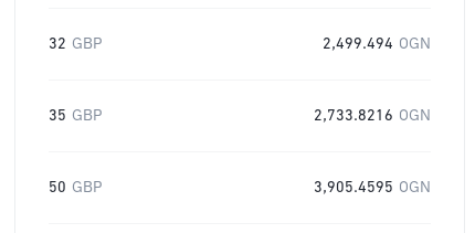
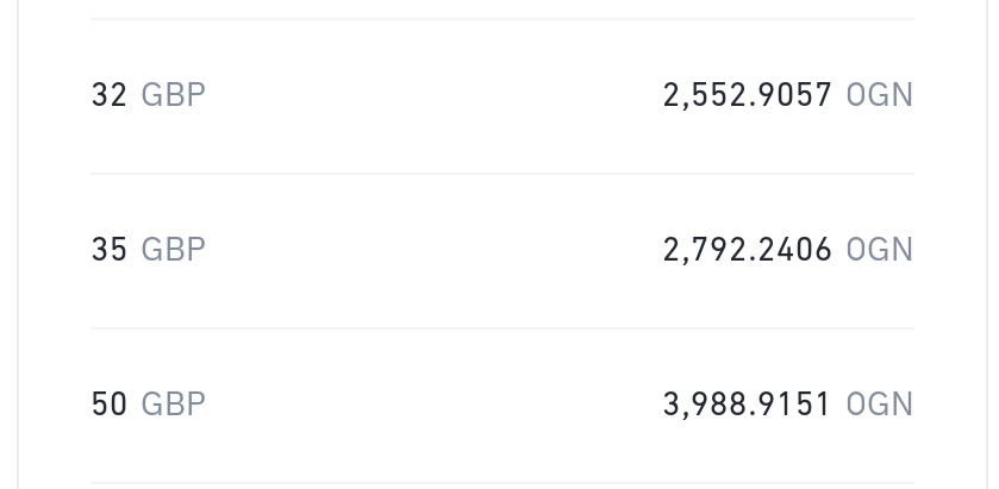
[323,36,431,52] 2,499.494 OGN -> [662,80,914,113] 2,552.9057 OGN
[314,108,431,124] 2,733.8216 OGN -> [662,234,914,268] 2,792.2406 OGN
[314,180,431,195] 3,905.4595 OGN -> [662,389,914,422] 3,988.9151 OGN

